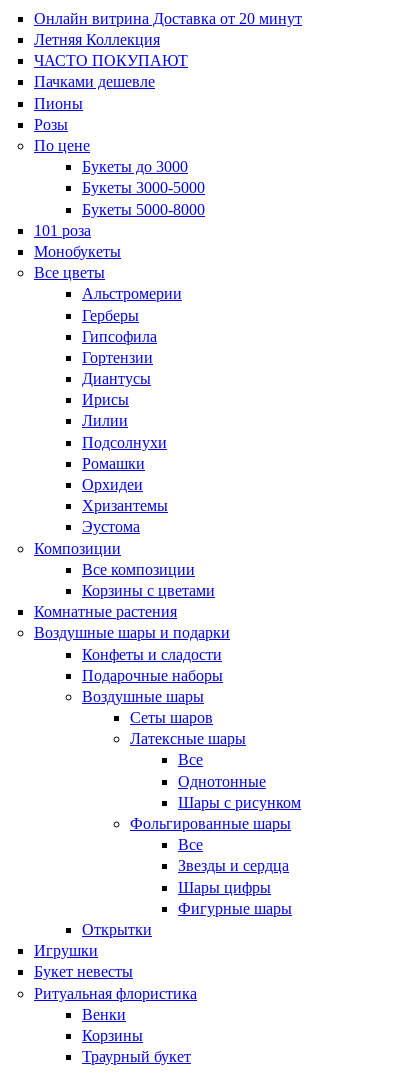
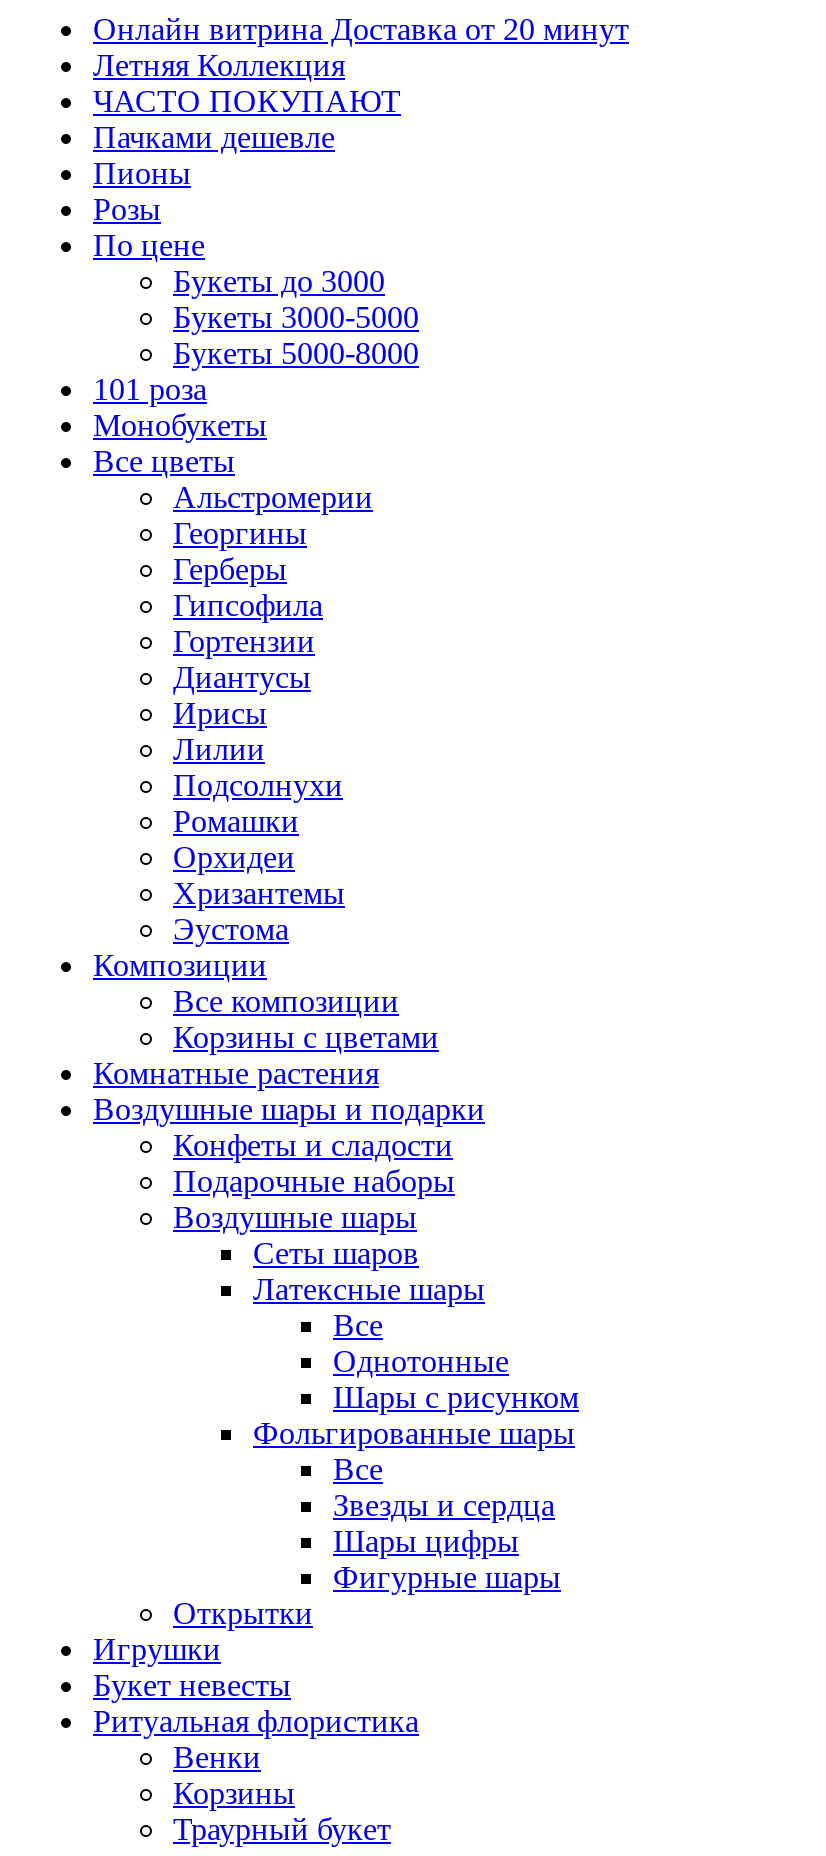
none -> [173,516,307,550] Георгины

